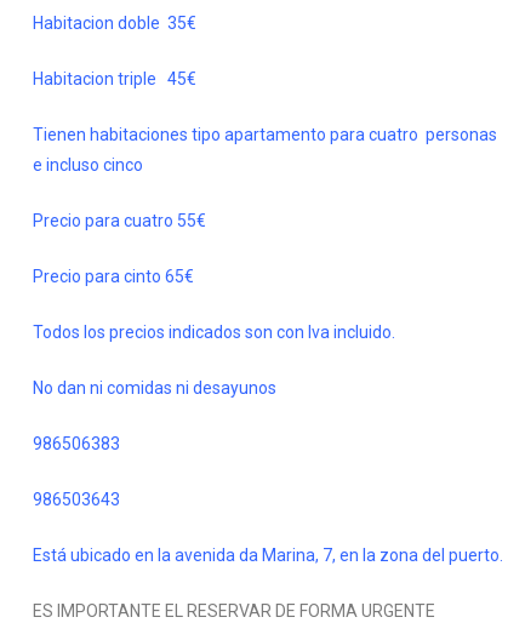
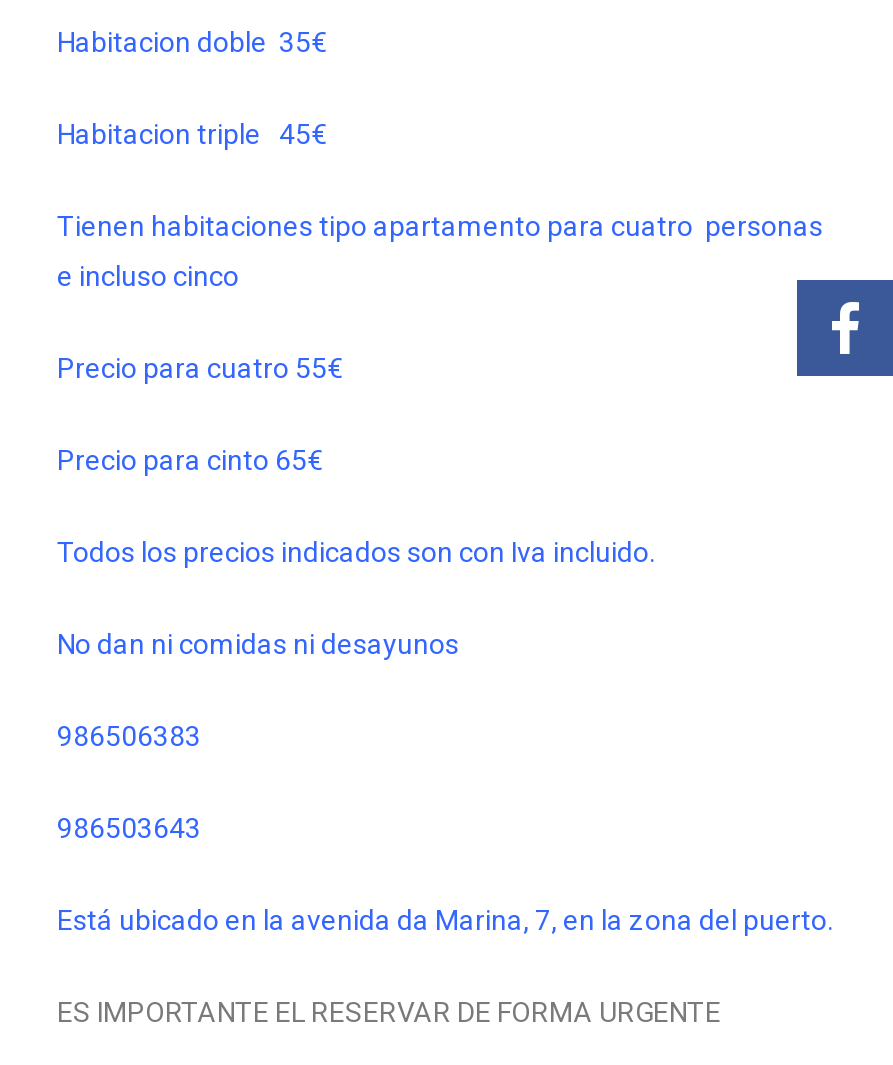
none -> [795,278,887,378] [image]

